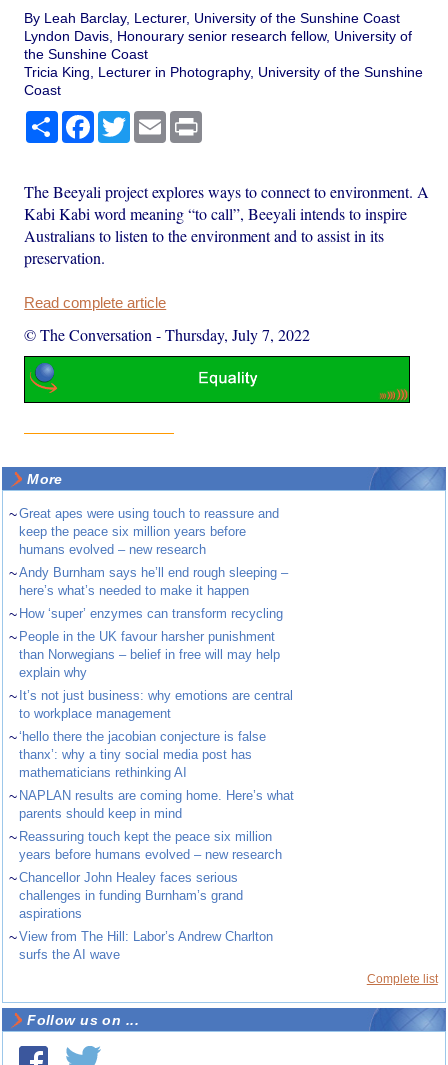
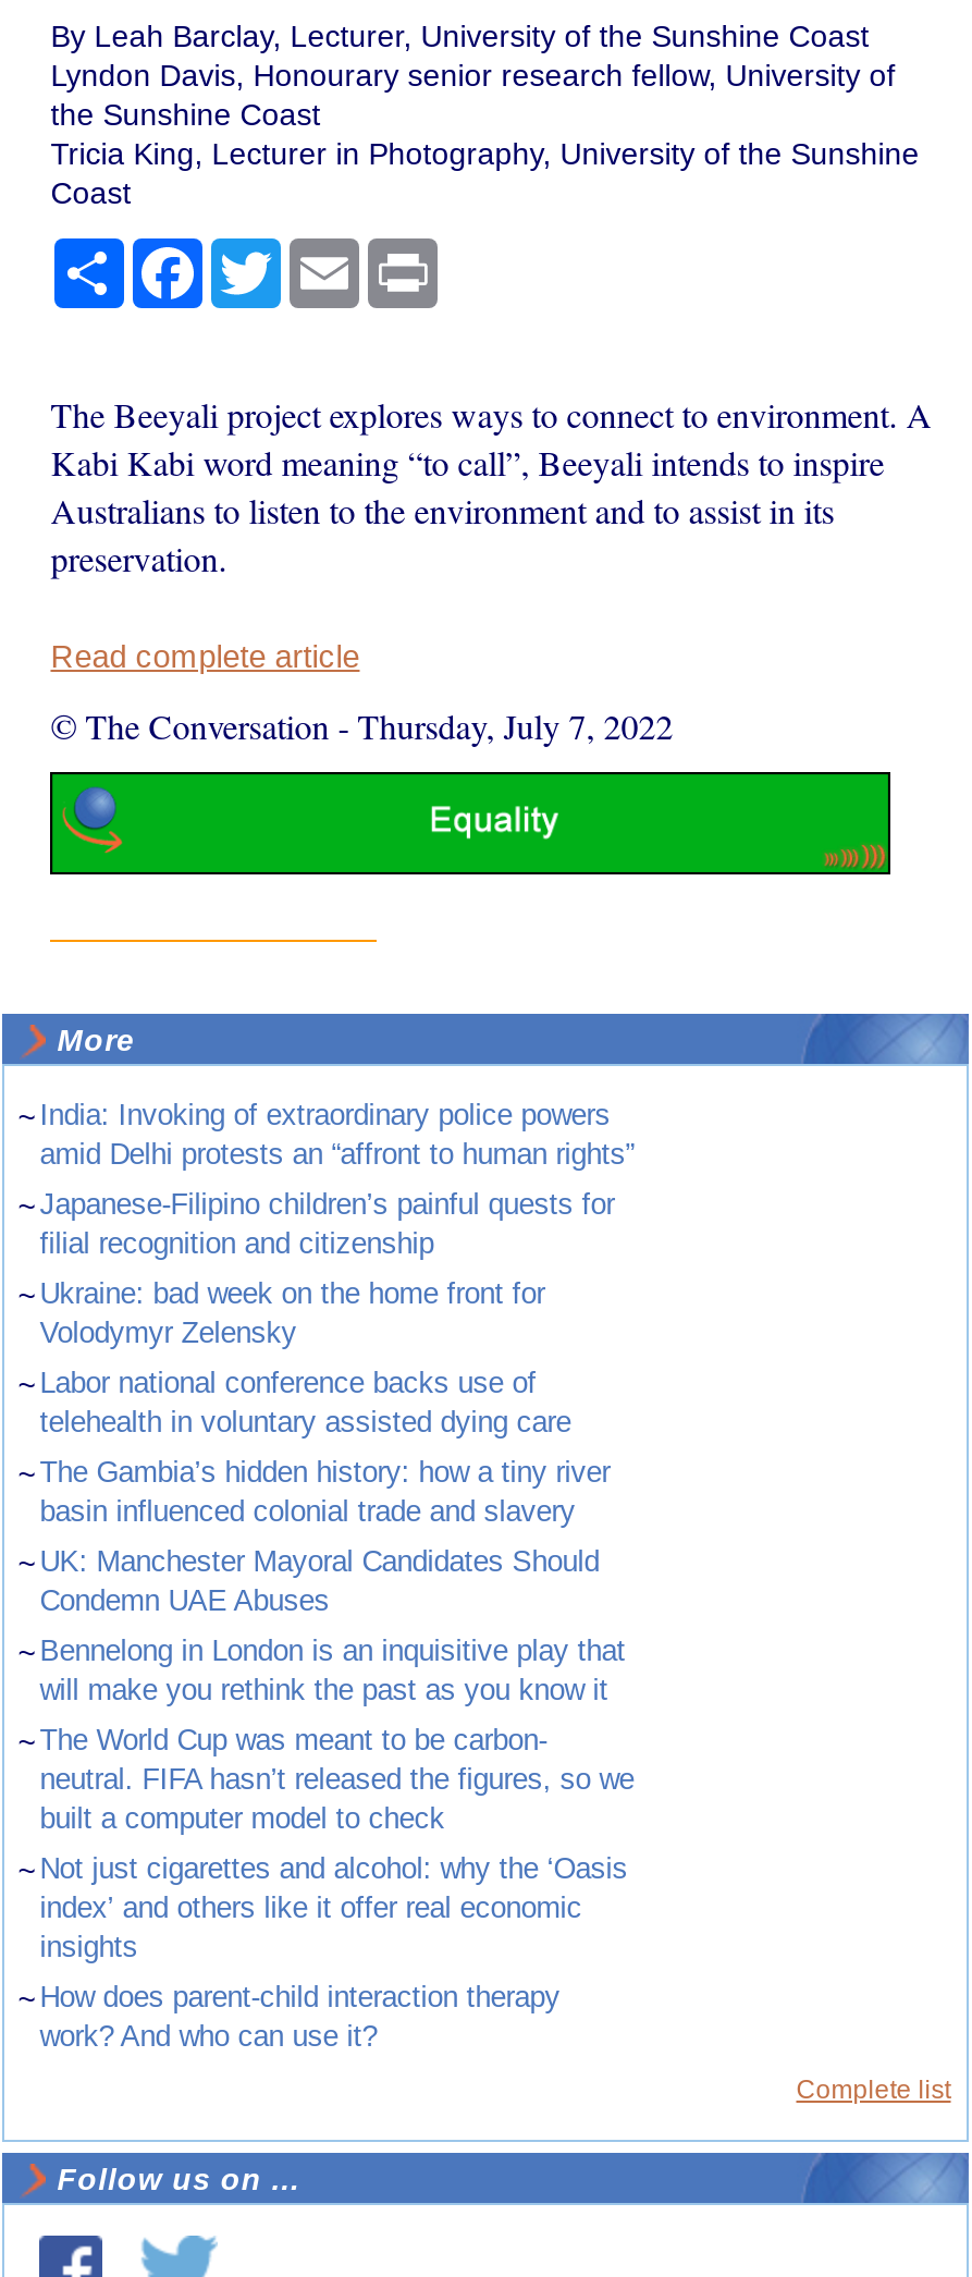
[9,506,294,962] ~ Great apes were using touch to reassure and | keep the peace six million years before | humans evolved – new research | ~ Andy Burnham says he’ll end rough sleeping – | here’s what’s needed to make it happen | ~ How ‘super’ enzymes can transform recycling | ~ People in the UK favour harsher punishment | than Norwegians – belief in free will may help | explain why | ~ It’s not just business: why emotions are central | to workplace management | ~ ‘hello there the jacobian conjecture is false | thanx’: why a tiny social media post has | mathematicians rethinking AI | ~ NAPLAN results are coming home. Here’s what | parents should keep in mind | ~ Reassuring touch kept the peace six million | years before humans evolved – new research | ~ Chancellor John Healey faces serious | challenges in funding Burnham’s grand | aspirations | ~ View from The Hill: Labor’s Andrew Charlton | surfs the AI wave -> [18,1100,634,2054] ~ India: Invoking of extraordinary police powers | amid Delhi protests an “affront to human rights” | ~ Japanese-Filipino children’s painful quests for | filial recognition and citizenship | ~ Ukraine: bad week on the home front for | Volodymyr Zelensky | ~ Labor national conference backs use of | telehealth in voluntary assisted dying care | ~ The Gambia’s hidden history: how a tiny river | basin influenced colonial trade and slavery | ~ UK: Manchester Mayoral Candidates Should | Condemn UAE Abuses | ~ Bennelong in London is an inquisitive play that | will make you rethink the past as you know it | ~ The World Cup was meant to be carbon- | neutral. FIFA hasn’t released the figures, so we | built a computer model to check | ~ Not just cigarettes and alcohol: why the ‘Oasis | index’ and others like it offer real economic | insights | ~ How does parent-child interaction therapy | work? And who can use it?

